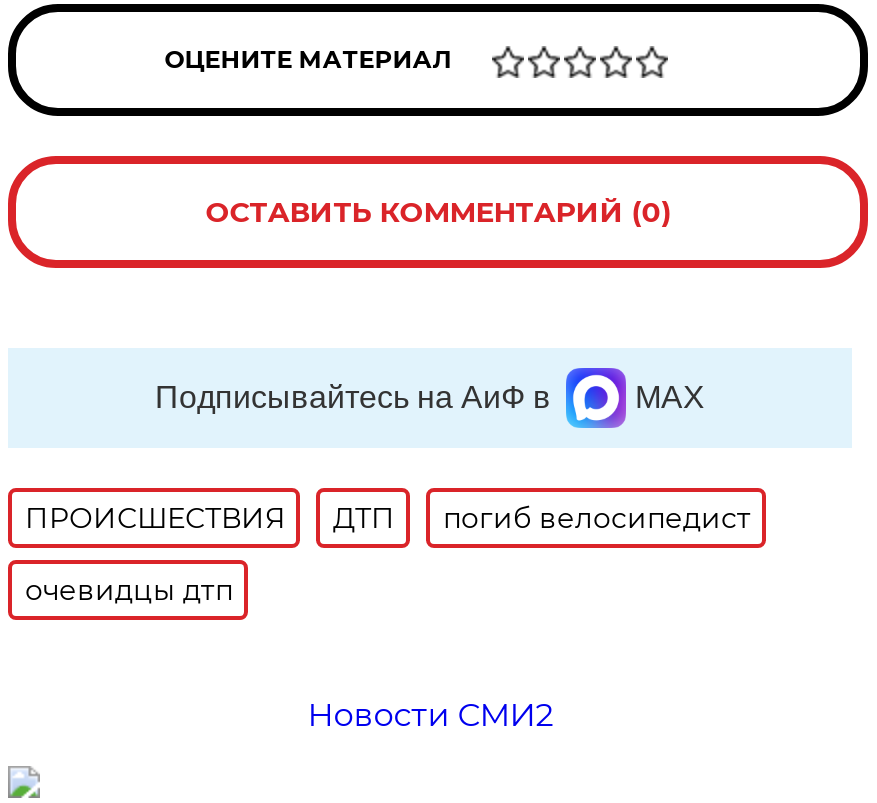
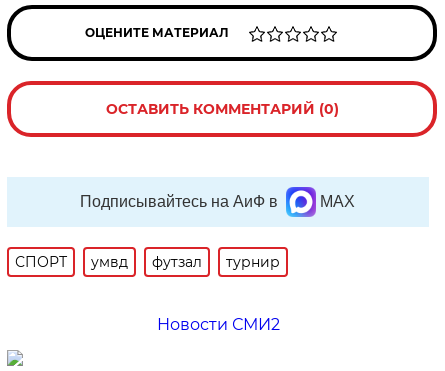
[25,500,751,608] ПРОИСШЕСТВИЯ | ДТП | погиб велосипедист | очевидцы дтп -> [15,253,280,271] СПОРТ | умвд | футзал | турнир

